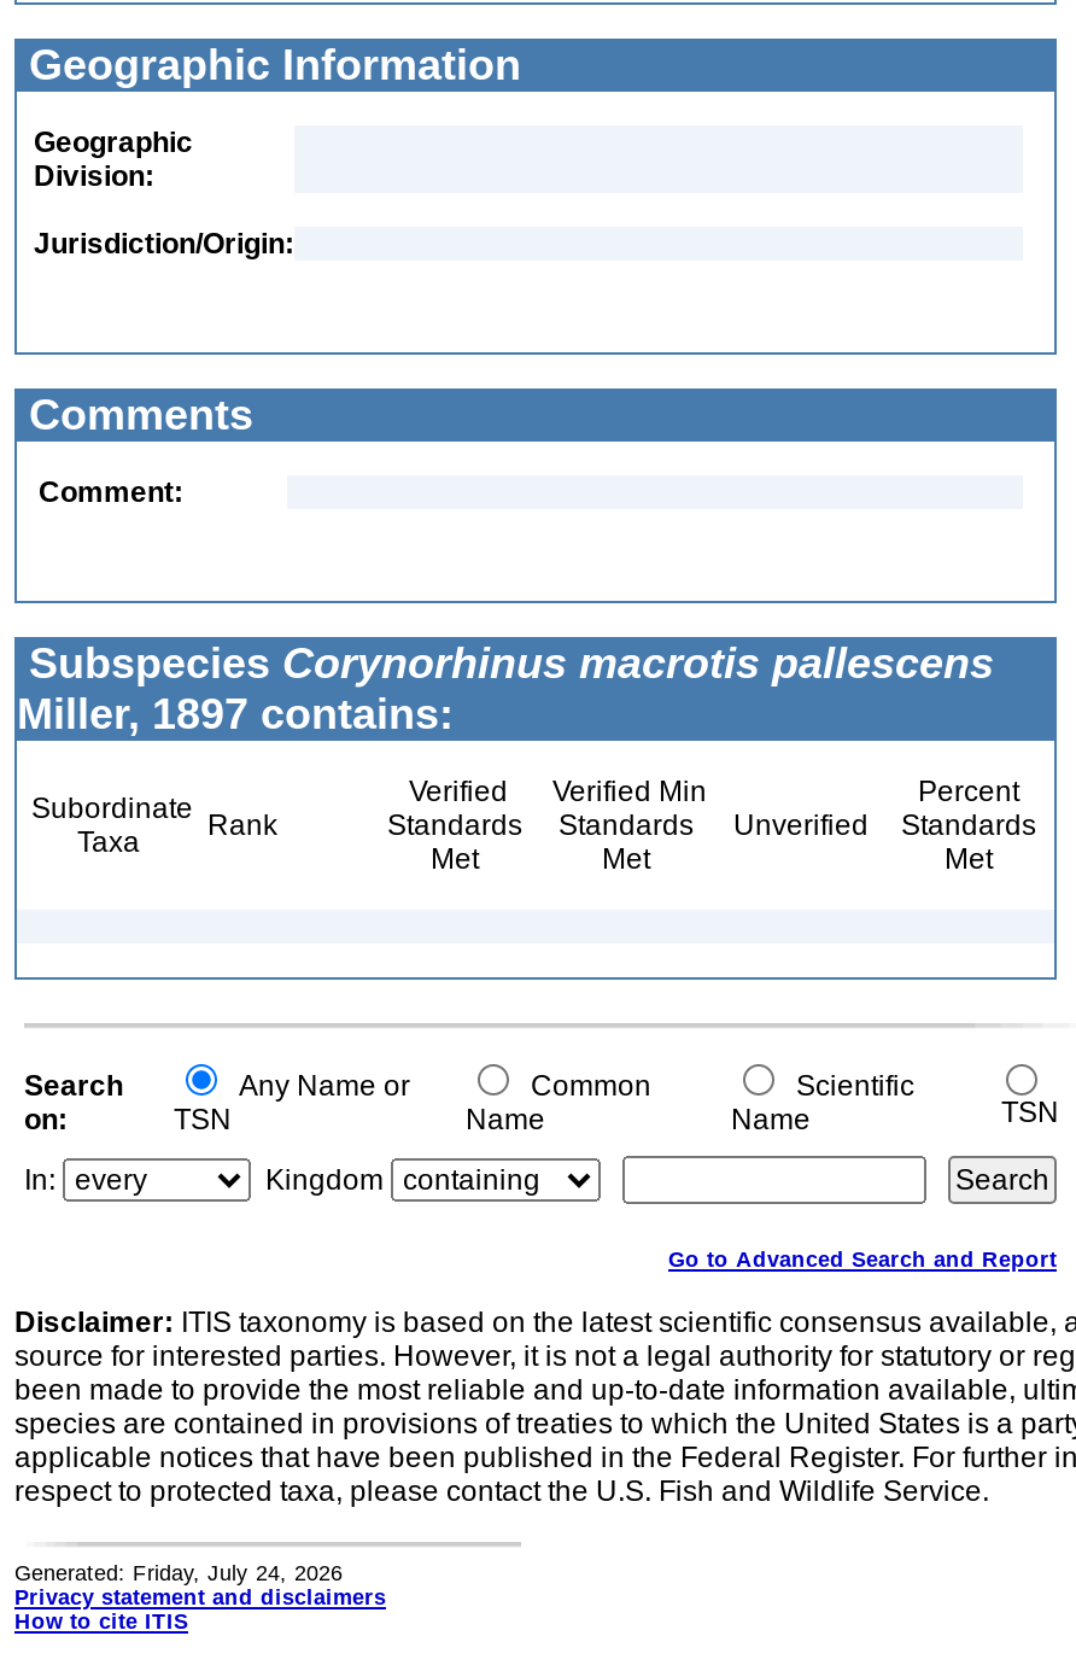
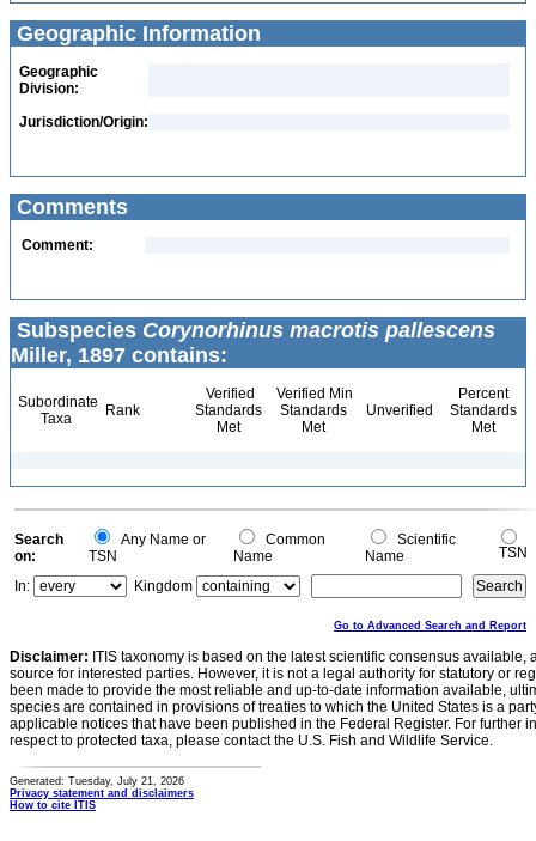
[14,1561,343,1585] Generated: Friday, July 24, 2026 -> [10,775,184,787] Generated: Tuesday, July 21, 2026

